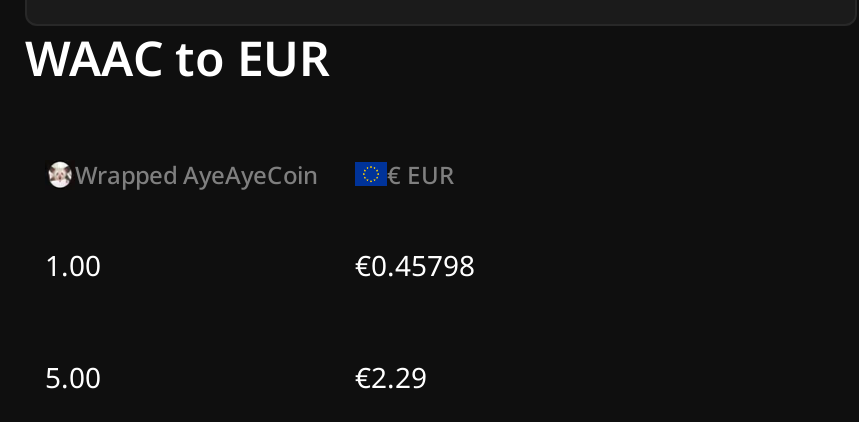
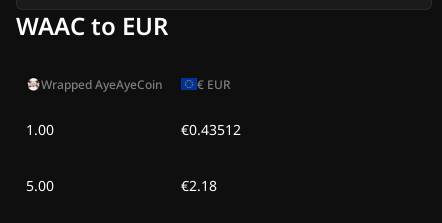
[355,246,475,284] €0.45798 -> [181,120,241,139] €0.43512
[355,358,427,396] €2.29 -> [181,176,217,195] €2.18

